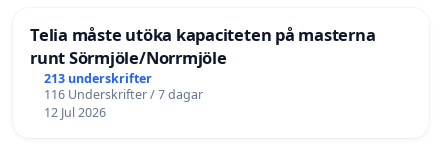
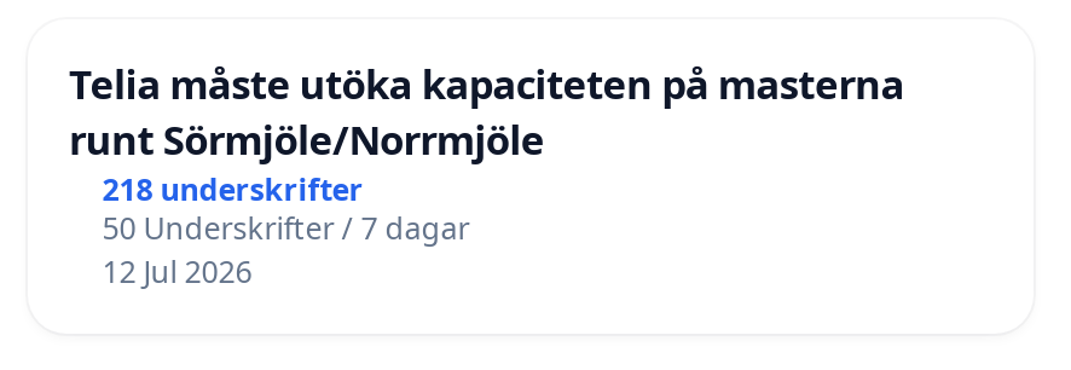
[44,70,152,87] 213 underskrifter -> [102,168,363,209] 218 underskrifter
[44,86,203,103] 116 Underskrifter / 7 dagar -> [102,207,470,248] 50 Underskrifter / 7 dagar

